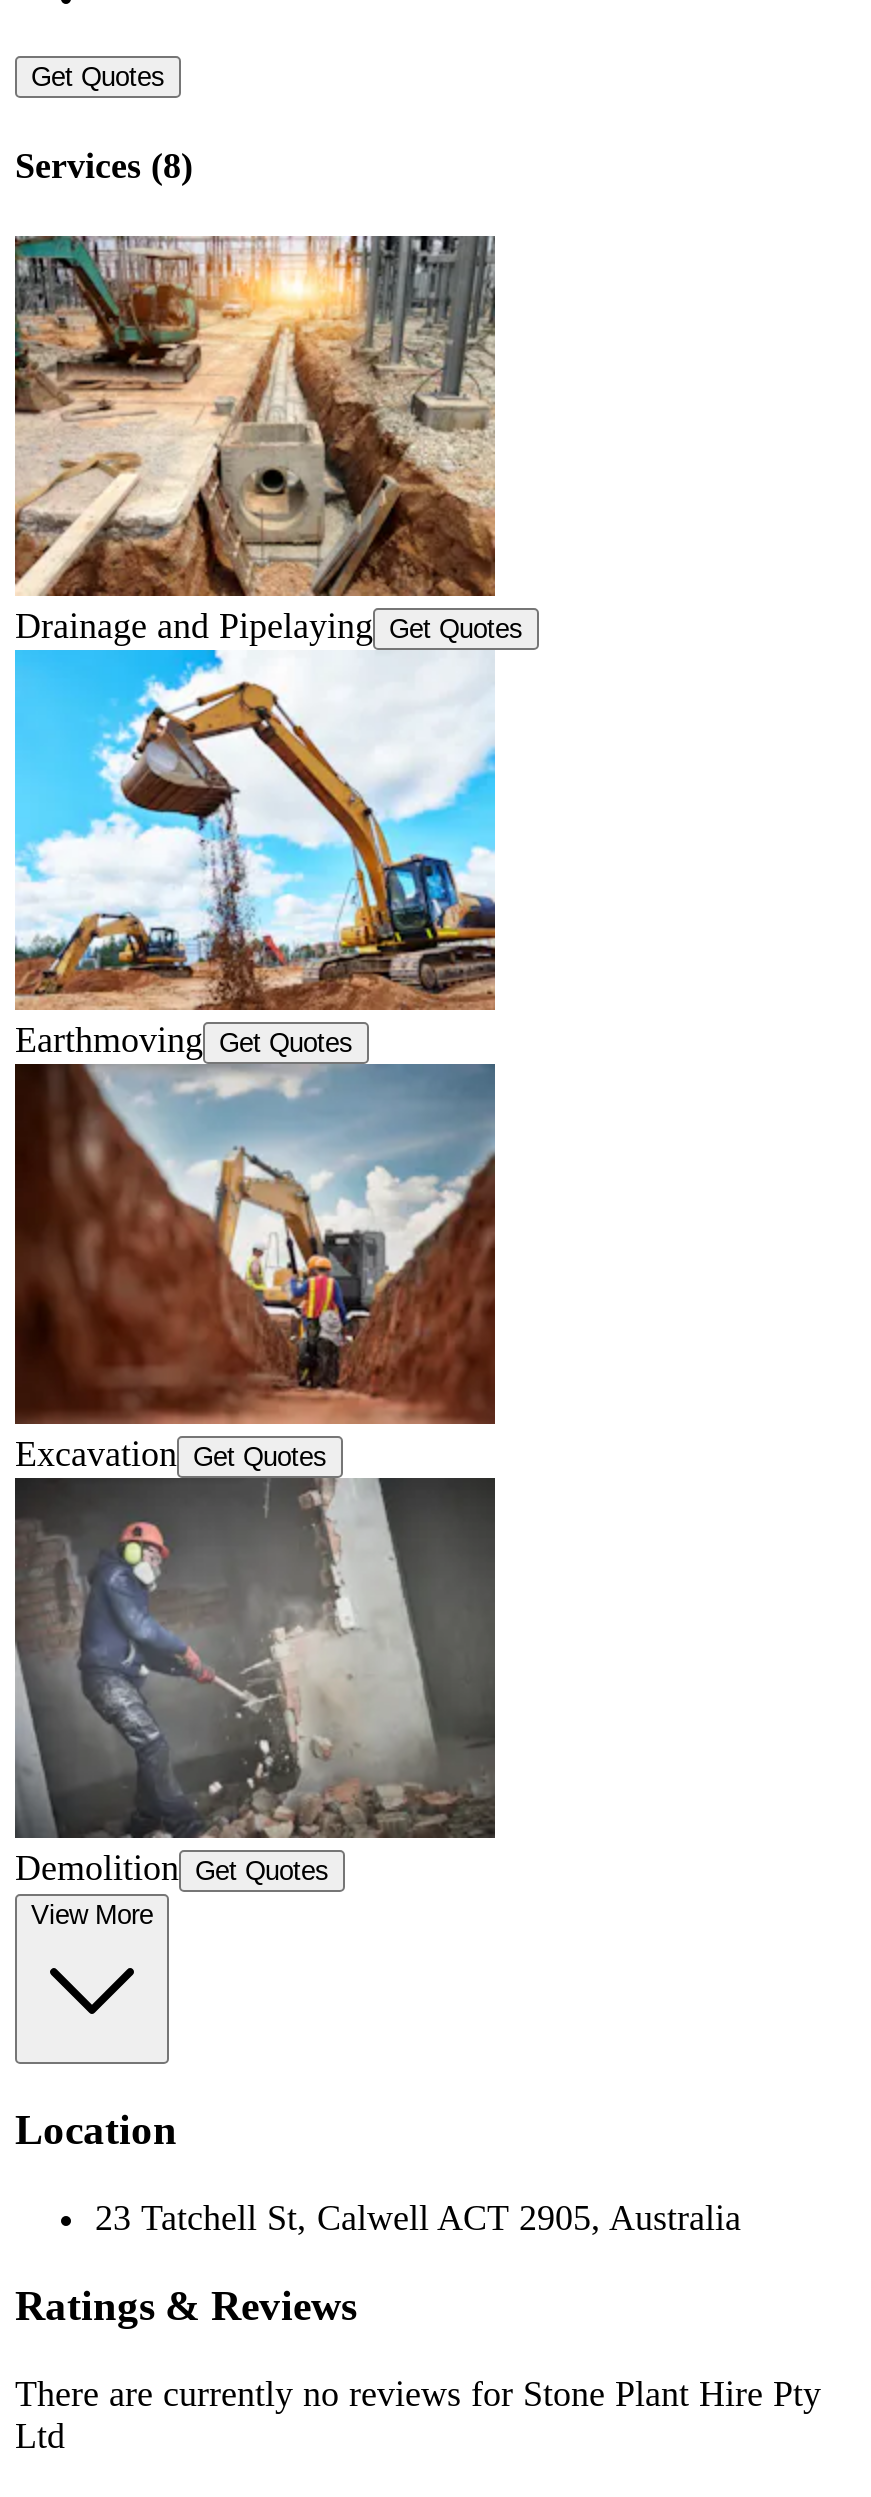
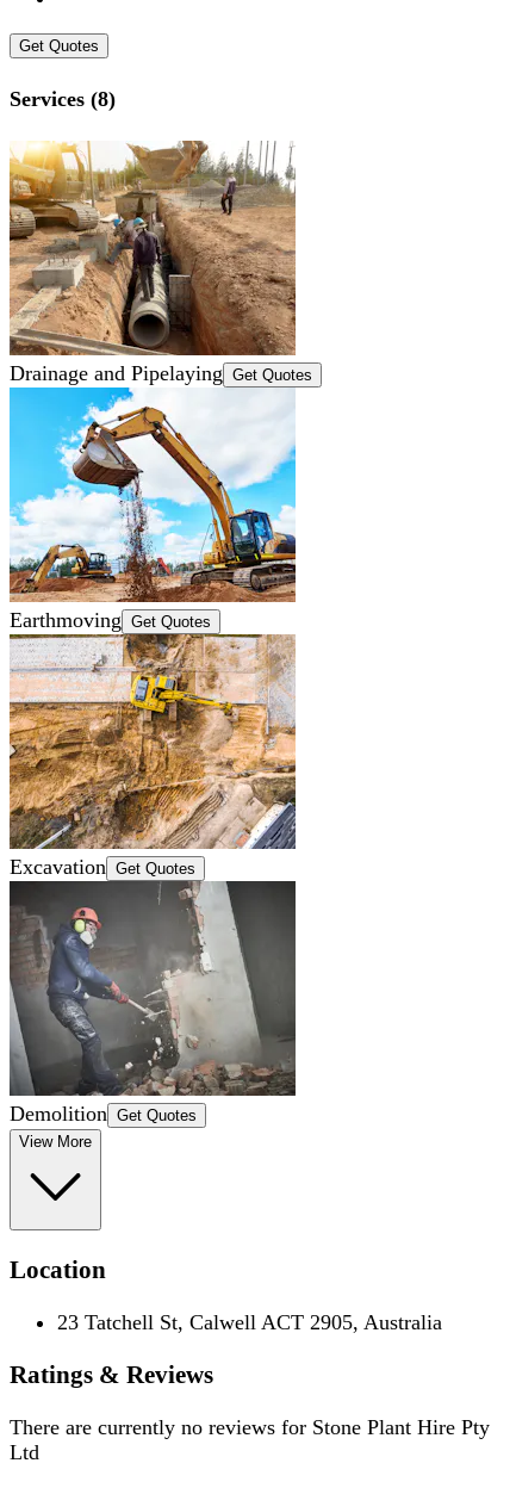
[13,234,497,598] [image] -> [8,141,297,356] [image]
[13,1062,497,1426] [image] -> [8,633,297,850] [image]

